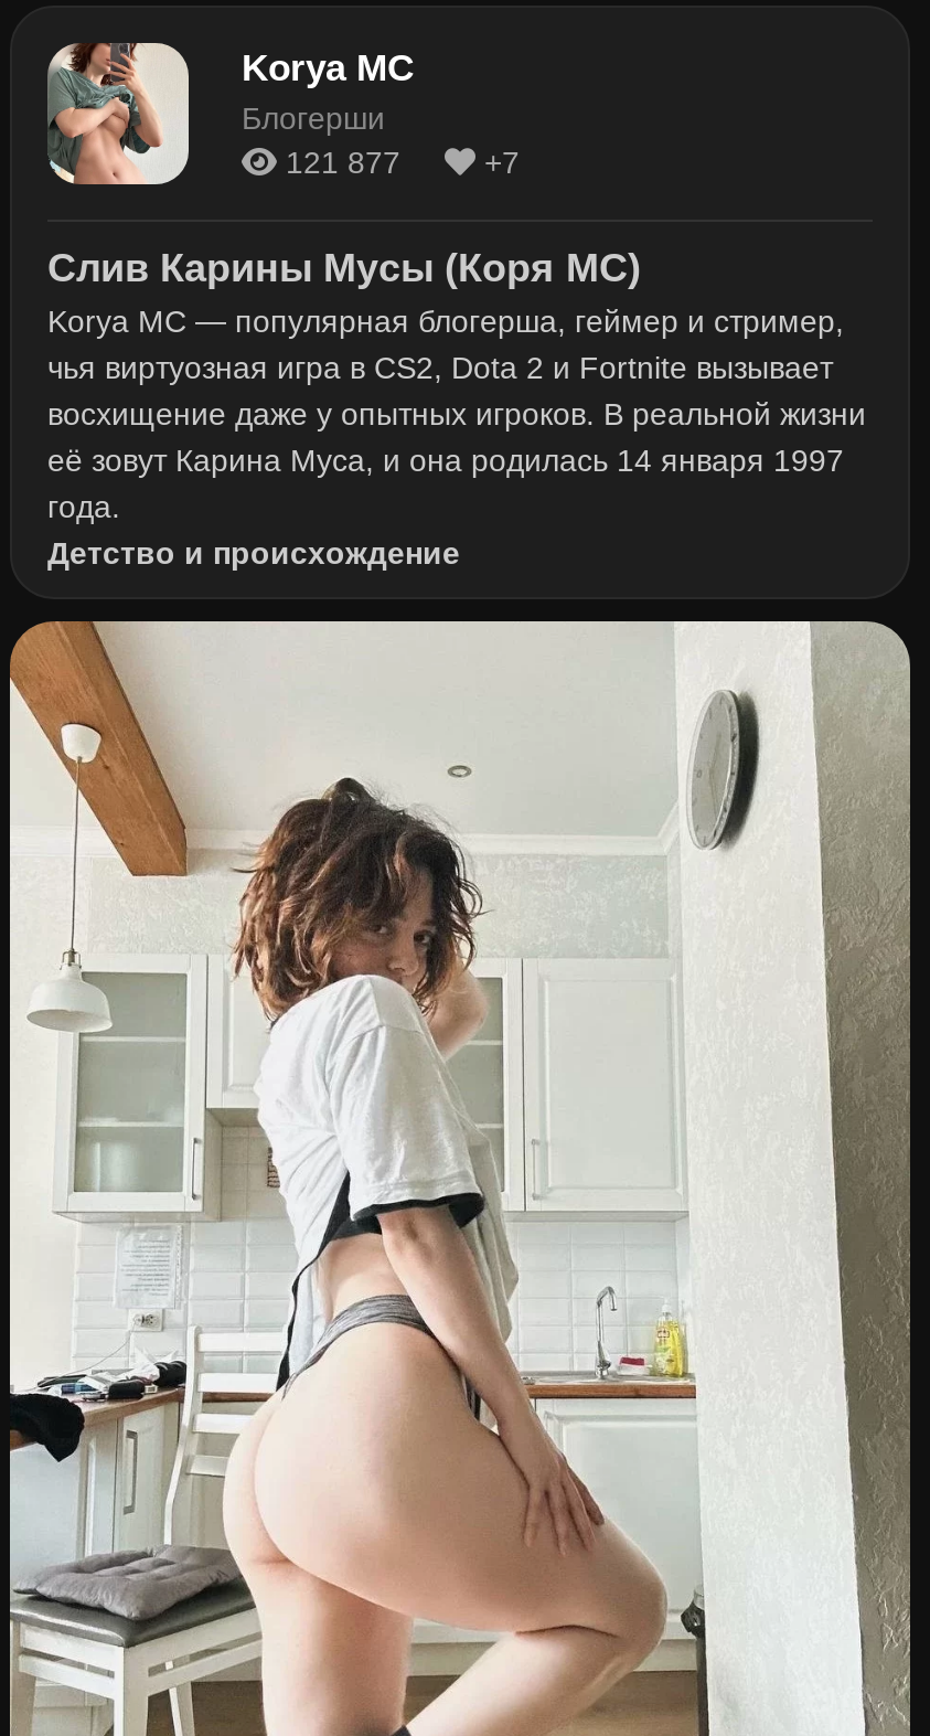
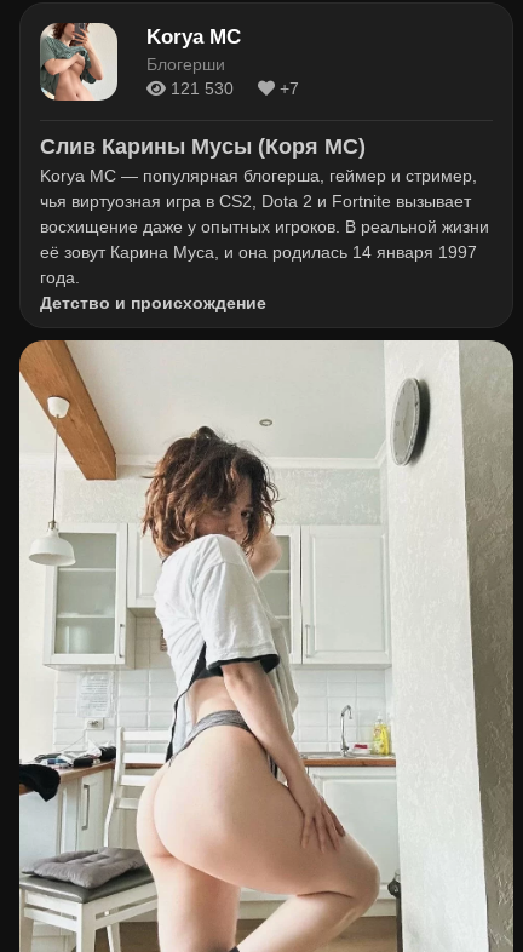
[277,145,400,180] 121 877 -> [166,79,234,98] 121 530

